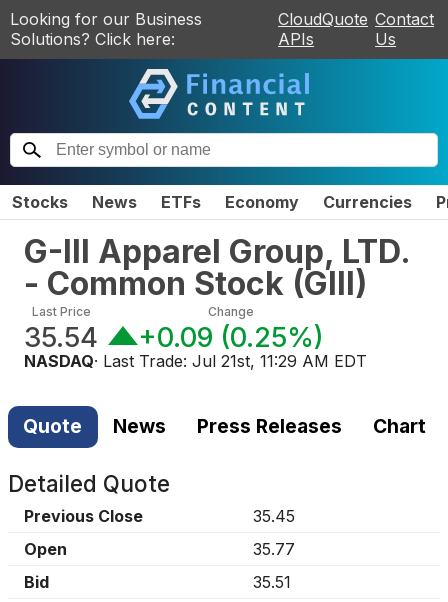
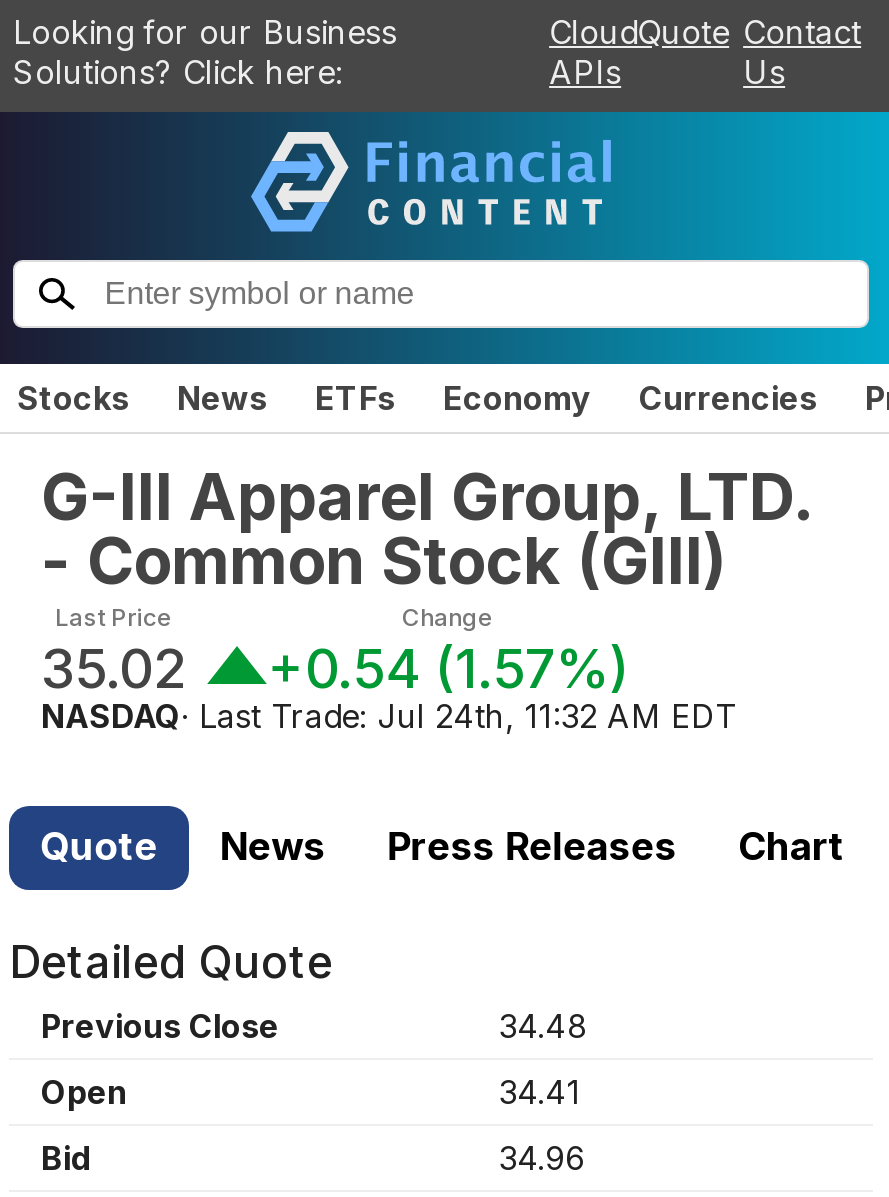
[24,321,98,354] 35.54 -> [41,635,187,701] 35.02
[138,321,324,354] +0.09 (0.25%) -> [267,635,629,701] +0.54 (1.57%)
[24,351,367,371] NASDAQ · Last Trade: Jul 21st, 11:29 AM EDT -> [41,695,737,735] NASDAQ · Last Trade: Jul 24th, 11:32 AM EDT
[253,506,295,526] 35.45 -> [499,1006,587,1046] 34.48
[253,539,295,559] 35.77 -> [499,1072,581,1112] 34.41
[253,572,291,592] 35.51 -> [499,1138,585,1178] 34.96

